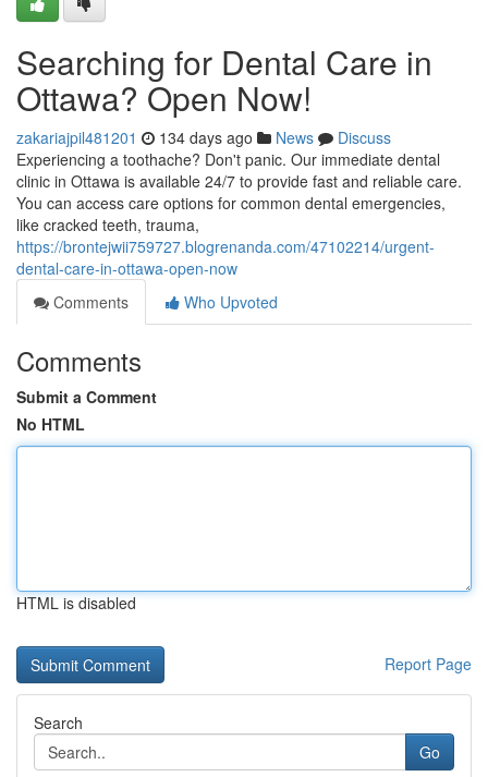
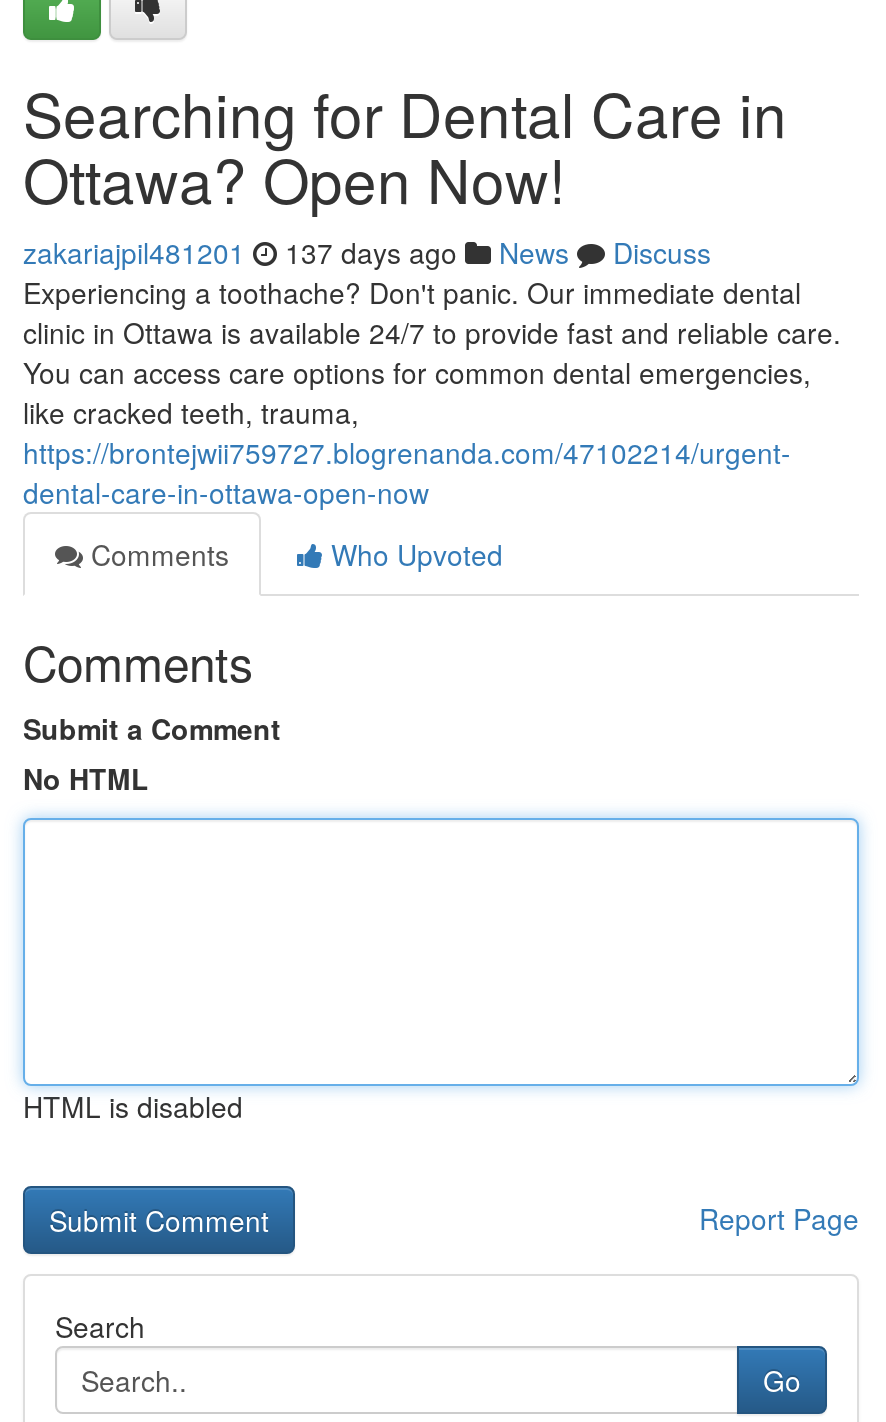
[16,126,391,148] zakariajpil481201 134 days ago News Discuss -> [23,232,711,272] zakariajpil481201 137 days ago News Discuss

